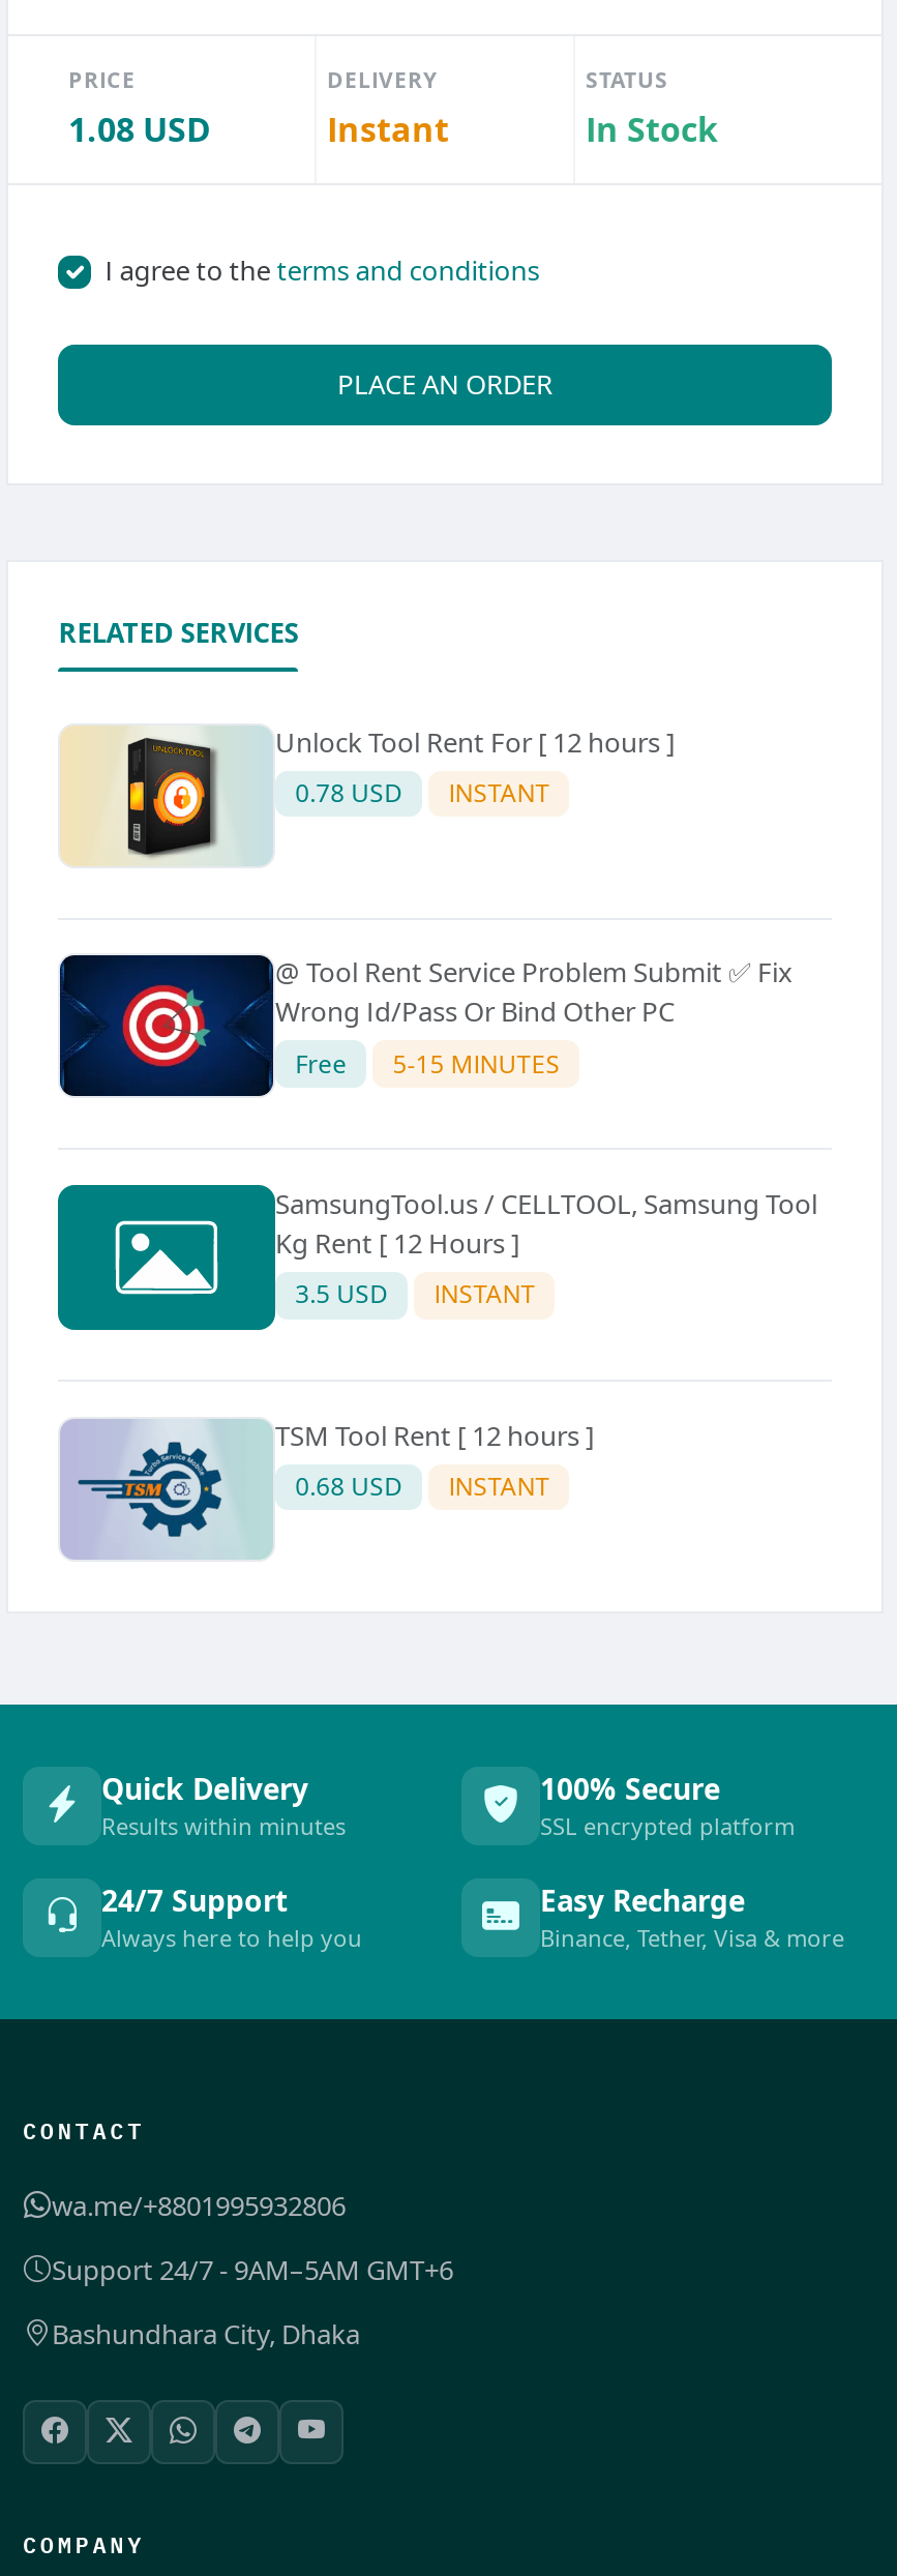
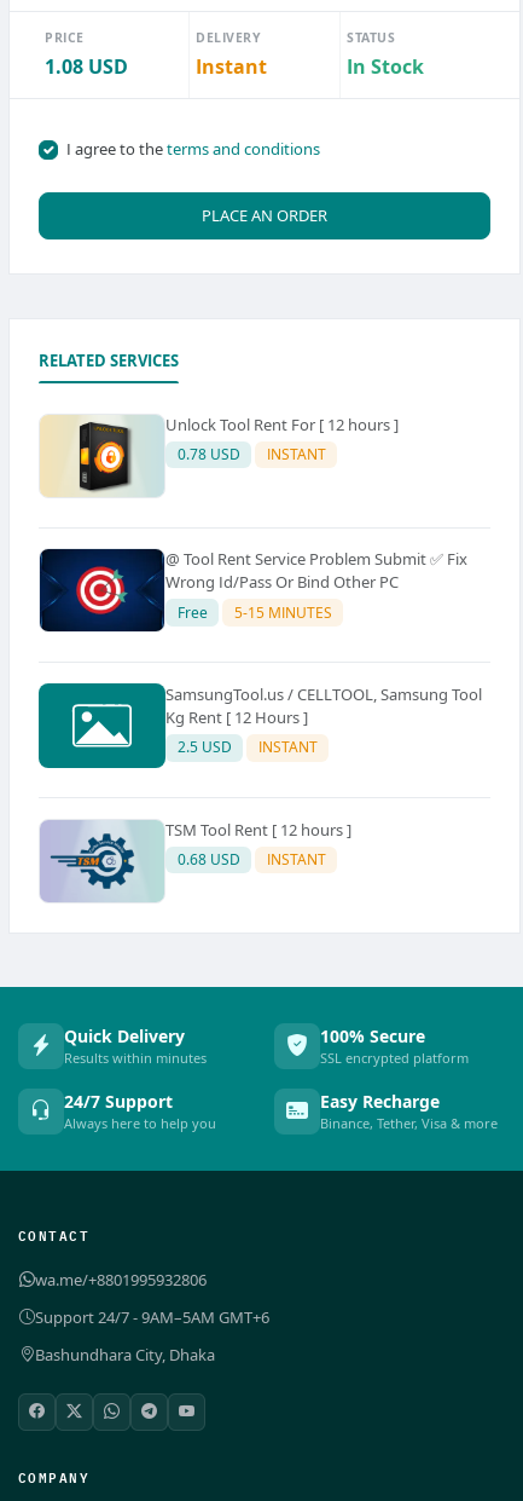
[295,1277,536,1312] 3.5 USD INSTANT -> [177,737,317,758] 2.5 USD INSTANT

